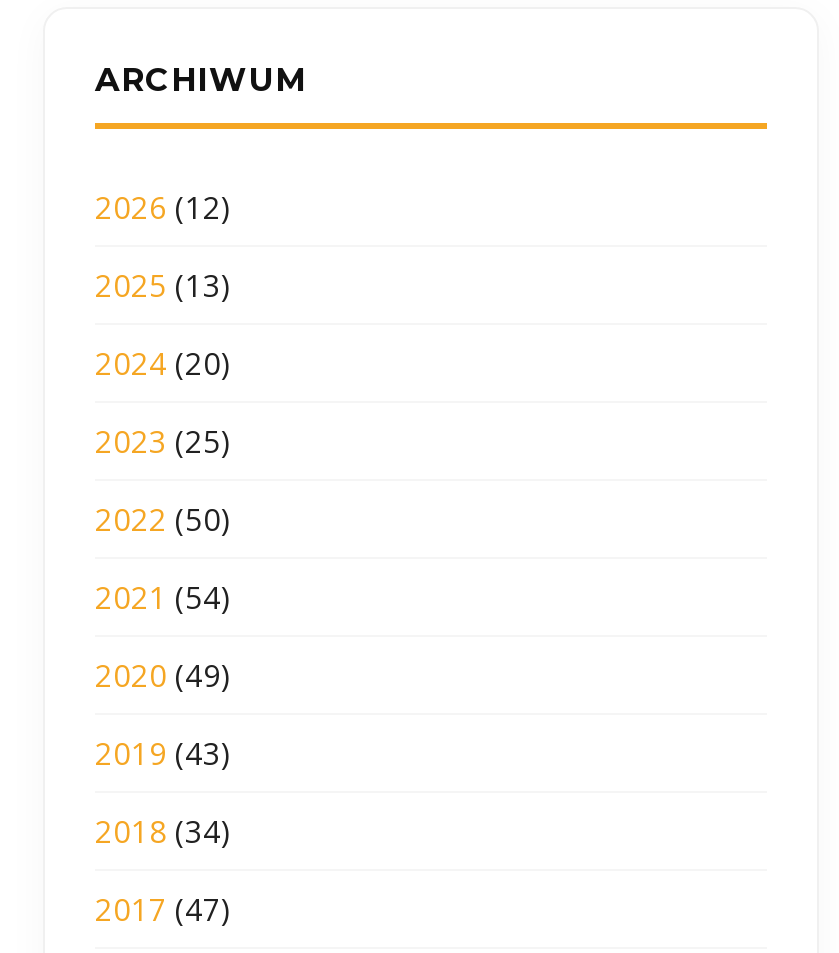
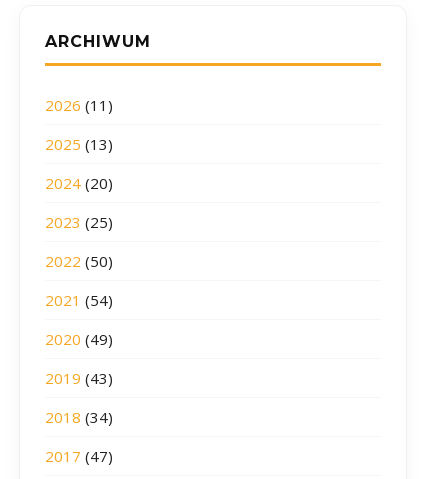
[95,188,231,228] 2026 (12) -> [45,95,113,115] 2026 (11)

